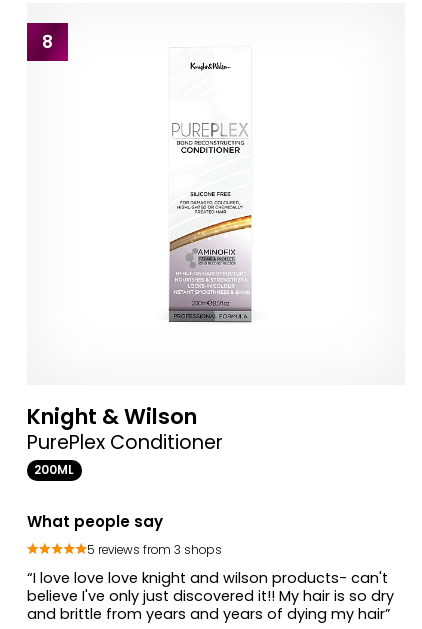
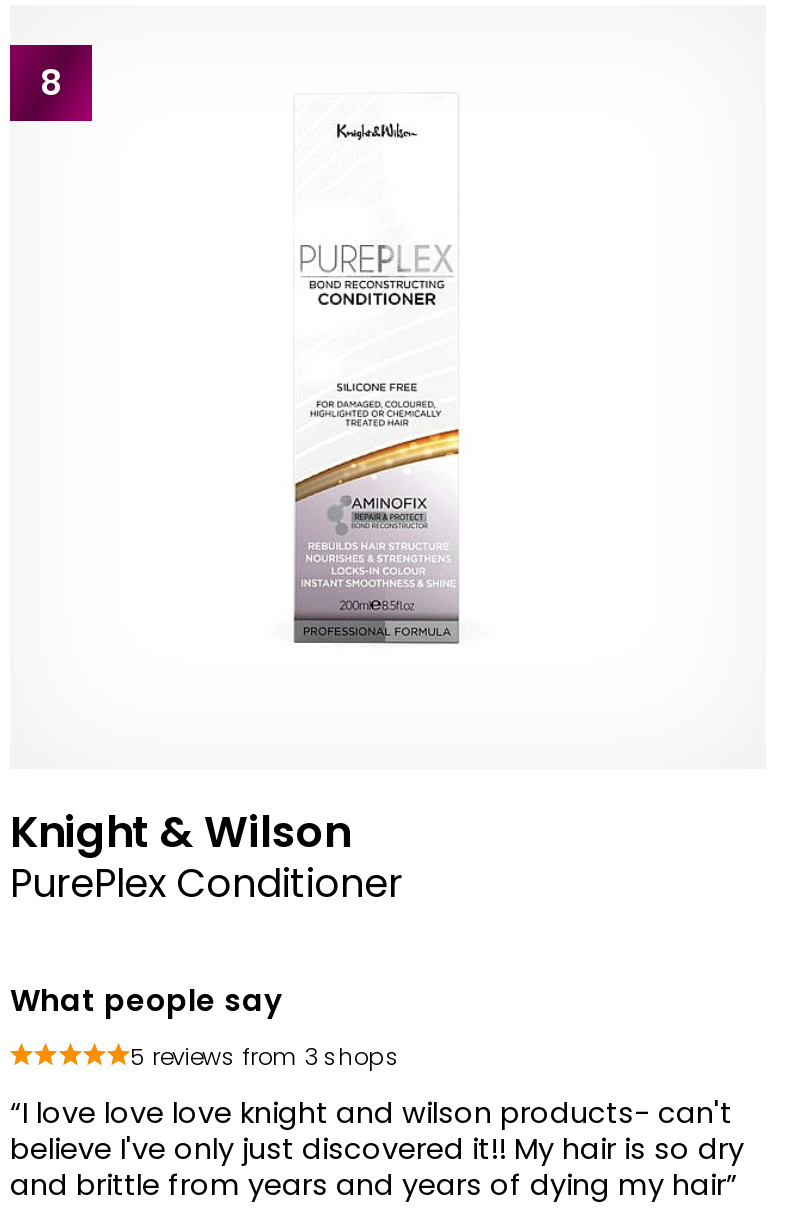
[34,462,74,478] 200ML -> none

